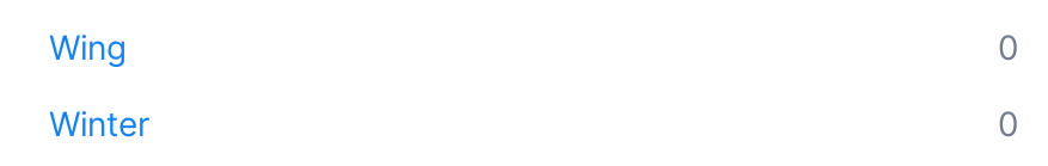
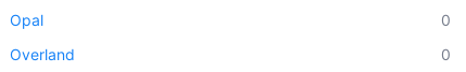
[49,25,128,66] Wing -> [10,10,43,29] Opal
[49,102,149,142] Winter -> [10,45,75,63] Overland

